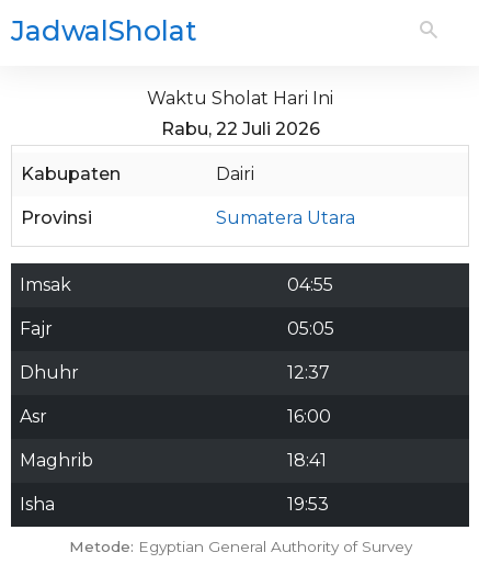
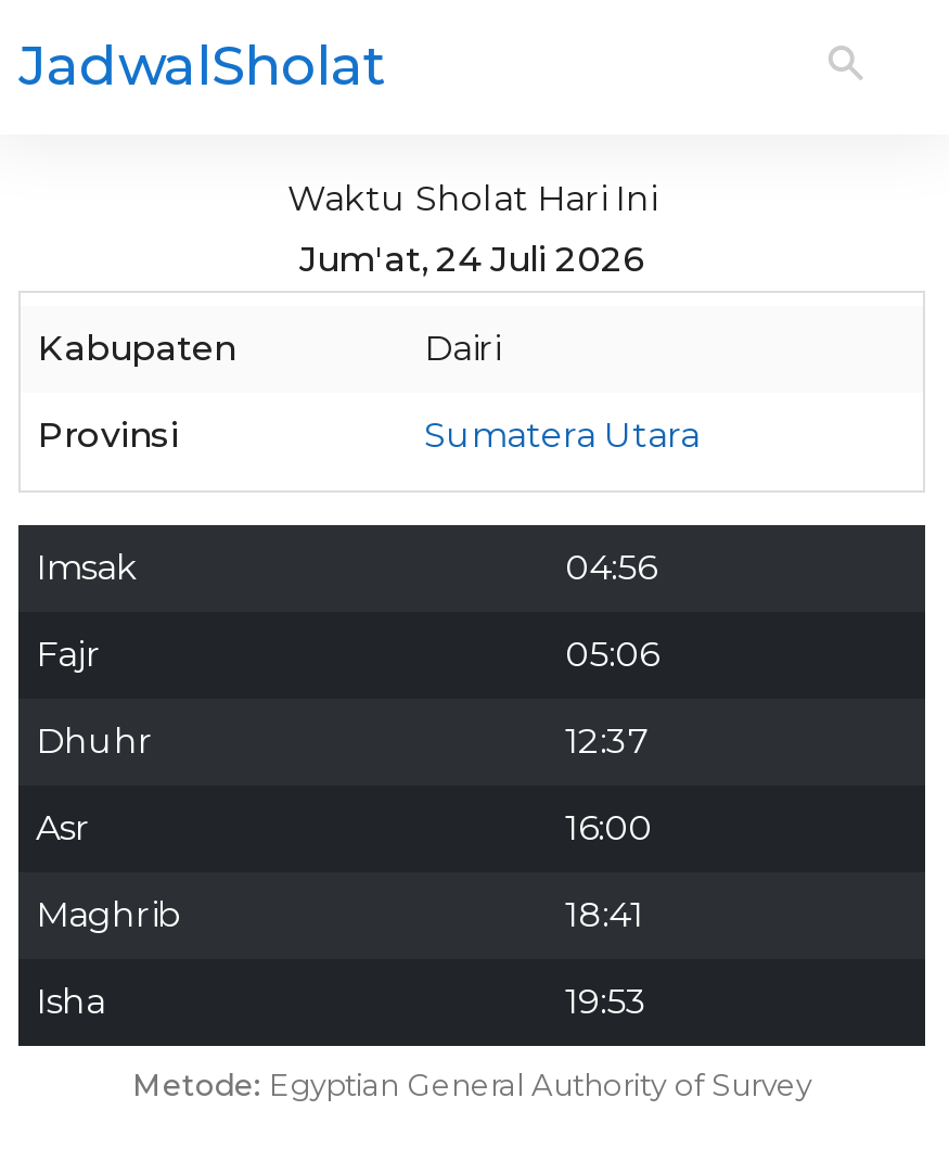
[161,119,320,139] Rabu, 22 Juli 2026 -> [299,239,644,280] Jum'at, 24 Juli 2026
[287,275,333,295] 04:55 -> [565,547,656,588] 04:56
[287,318,334,339] 05:05 -> [565,634,658,675] 05:06

